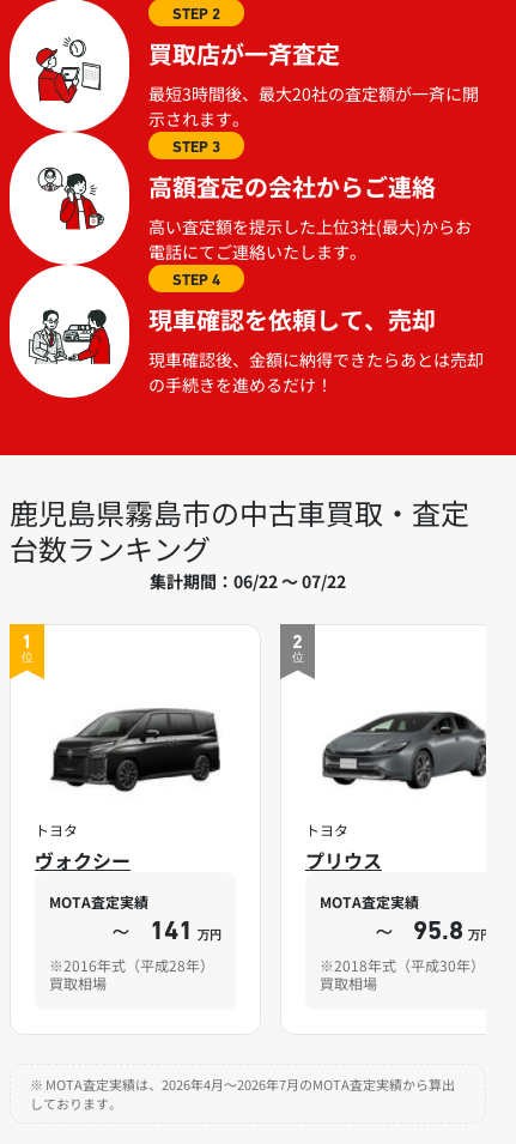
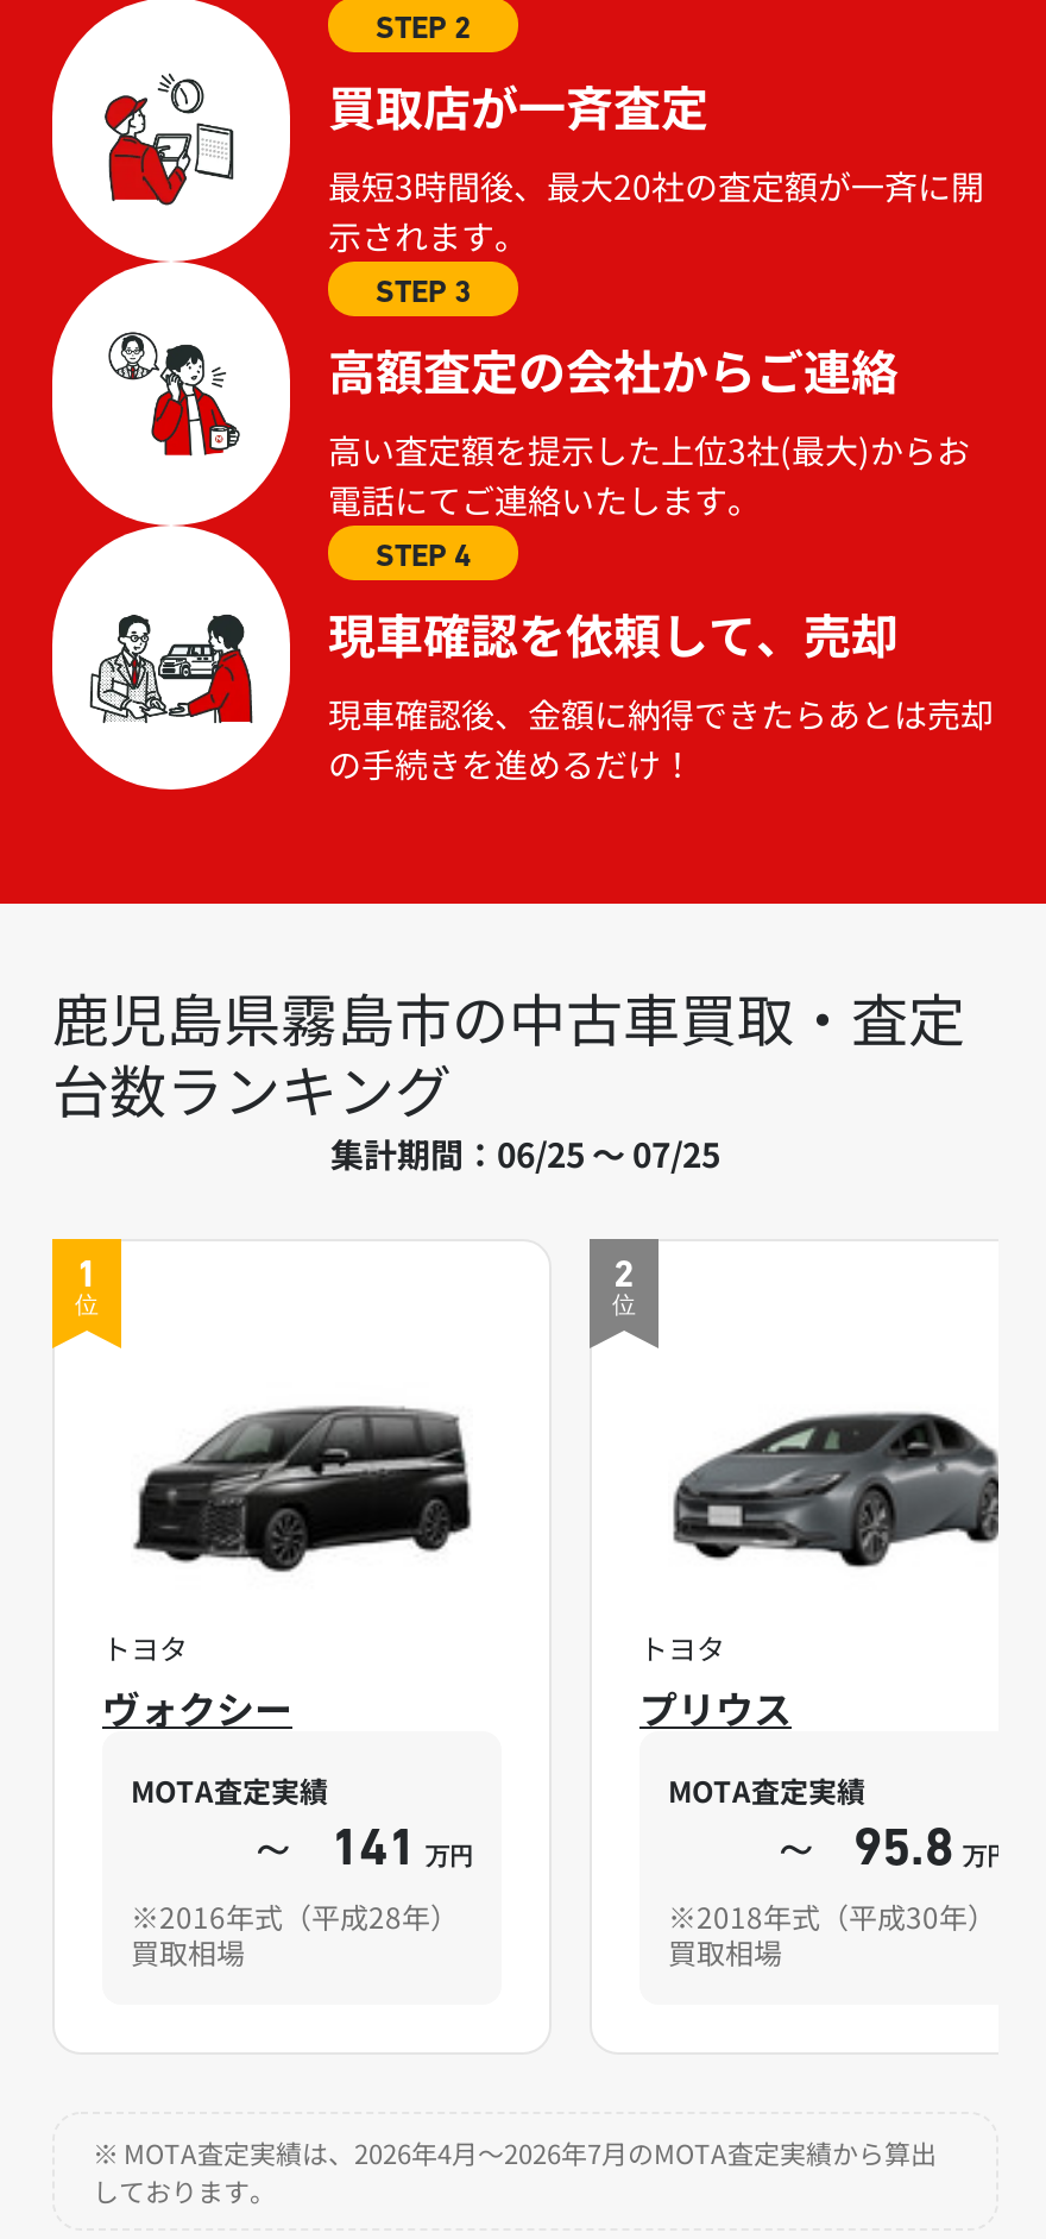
[150,569,346,592] 集計期間：06/22 ～ 07/22 -> [330,1129,720,1176] 集計期間：06/25 ～ 07/25

